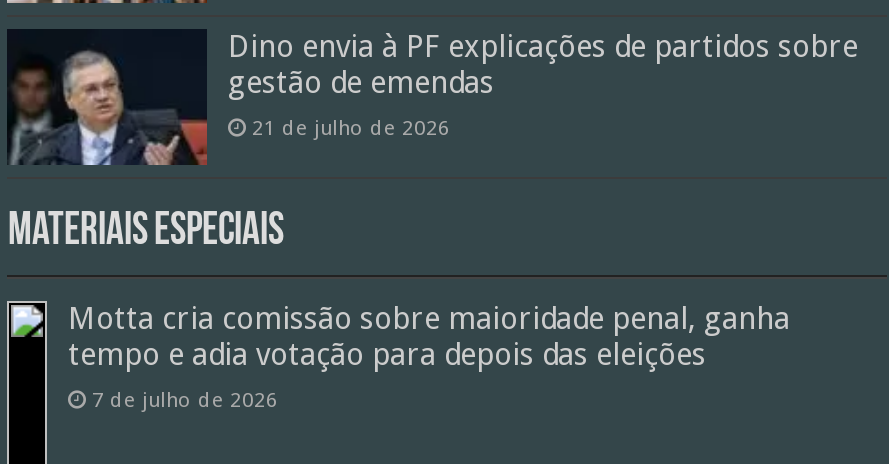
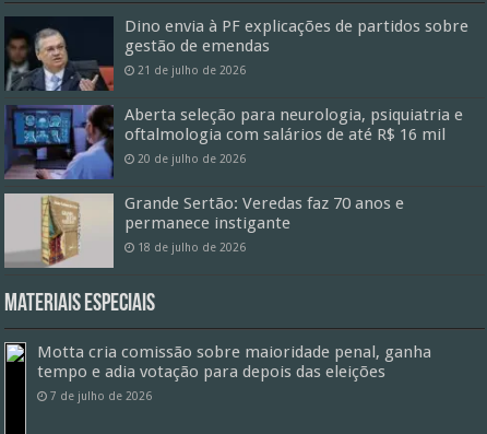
none -> [4,104,464,254] [image] | Aberta seleção para neurologia, psiquiatria e | oftalmologia com salários de até R$ 16 mil | 20 de julho de 2026 | Grande Sertão: Veredas faz 70 anos e | permanece instigante | 18 de julho de 2026
none -> [4,192,115,269] [image]

